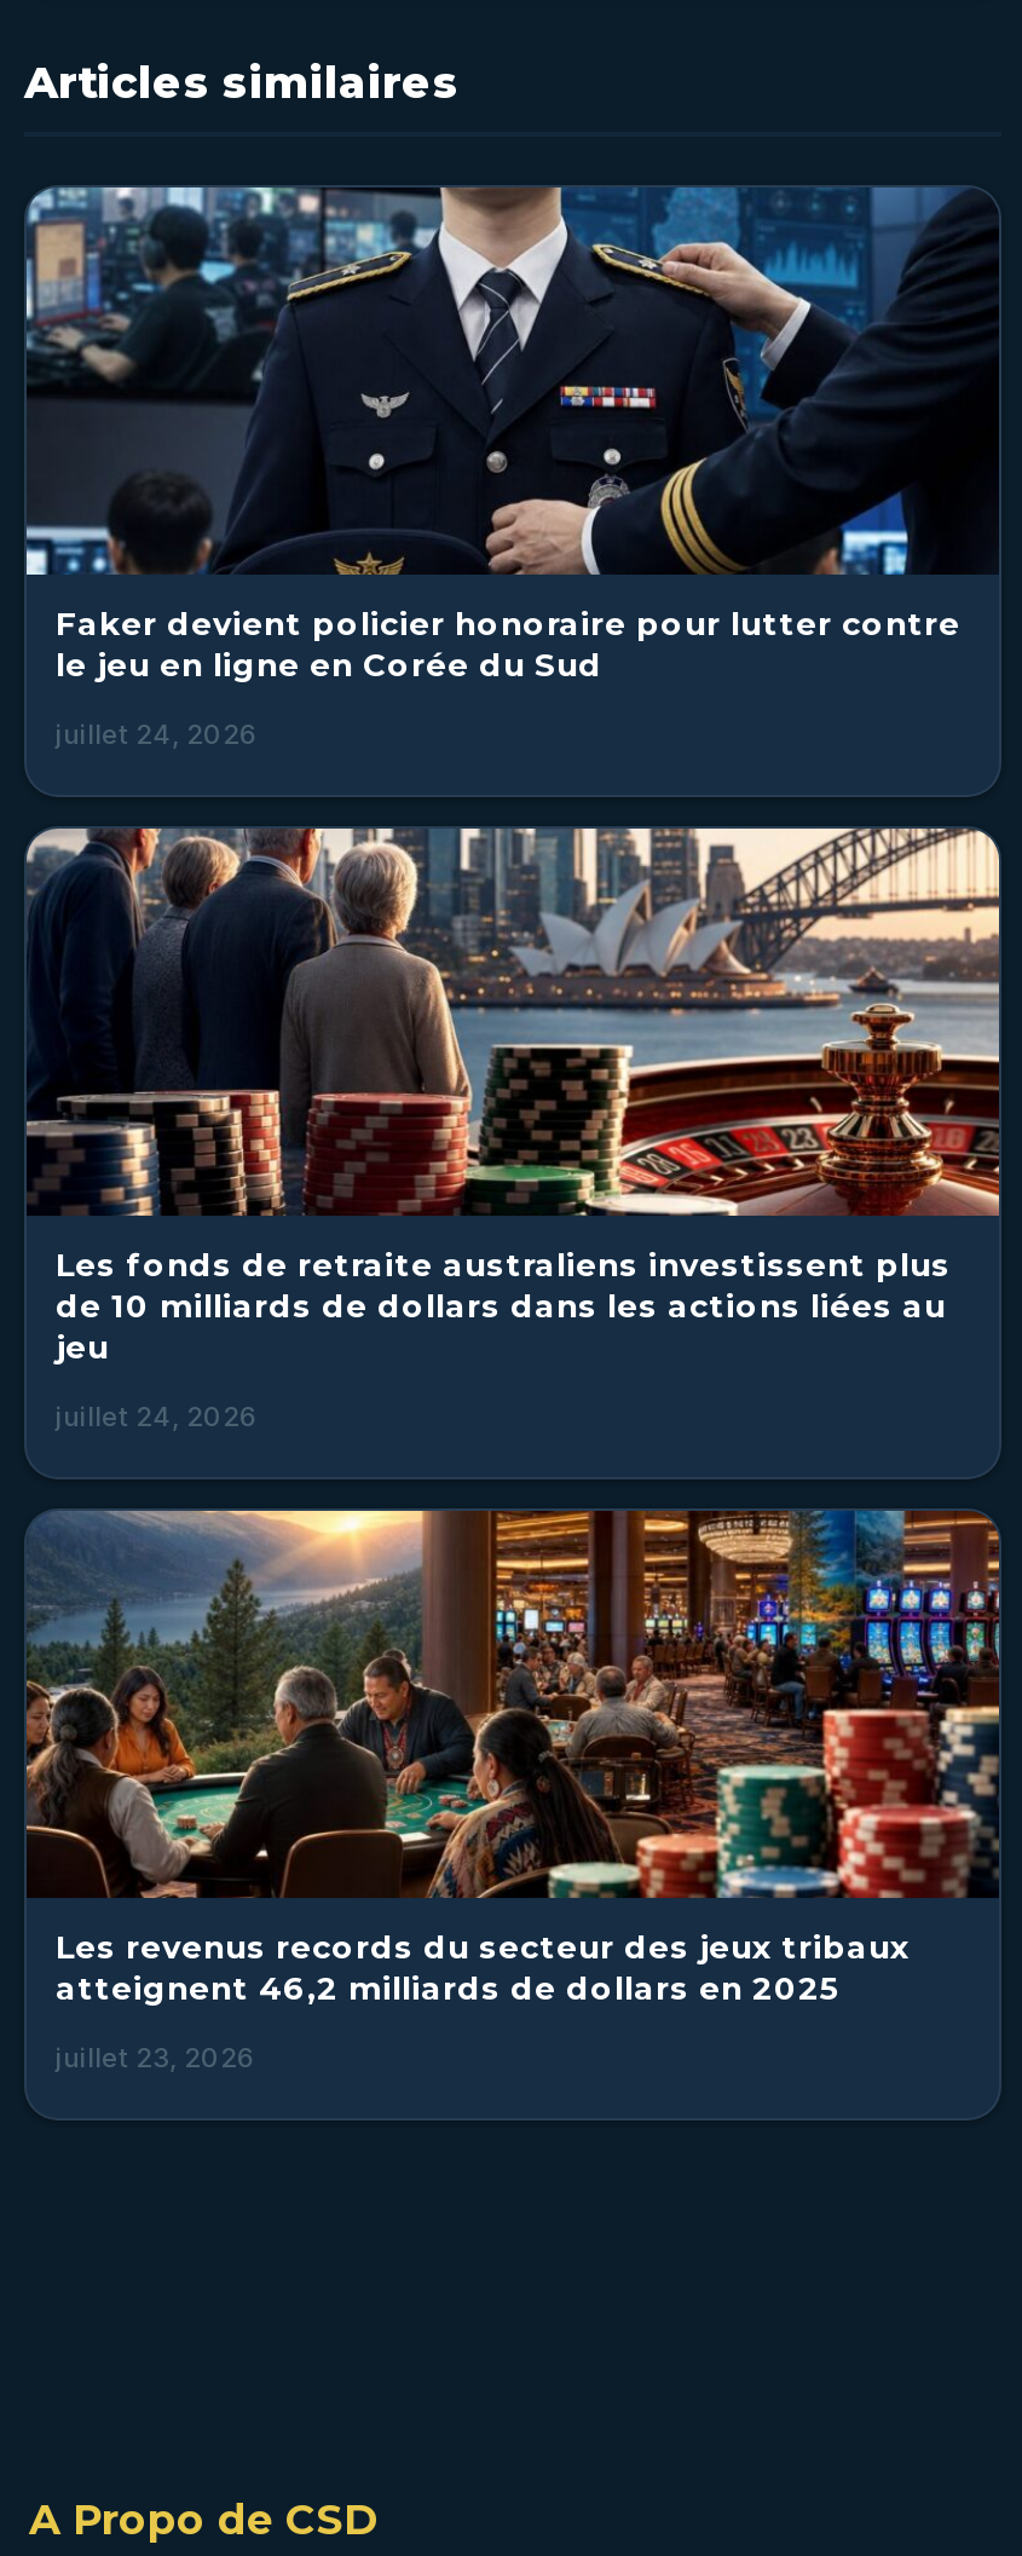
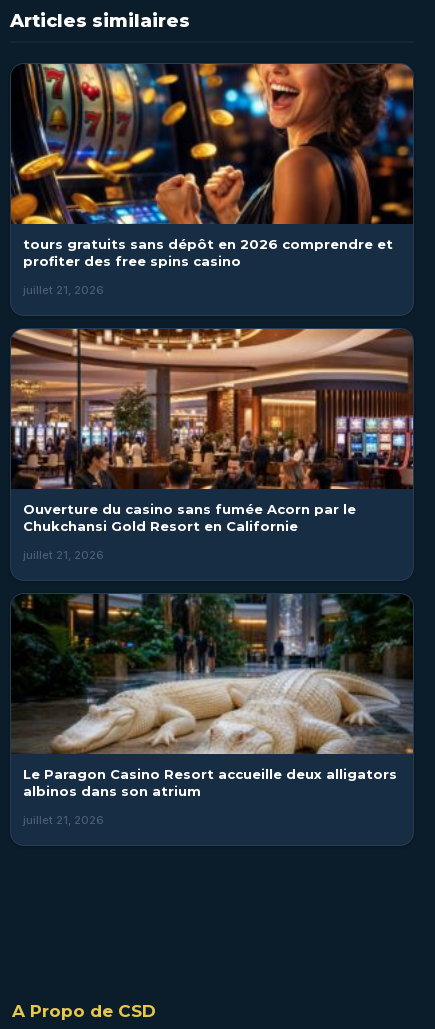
[24,185,999,684] [image] | Faker devient policier honoraire pour lutter contre | le jeu en ligne en Corée du Sud -> [10,63,414,269] [image] | tours gratuits sans dépôt en 2026 comprendre et | profiter des free spins casino
[56,718,259,752] juillet 24, 2026 -> [23,283,104,297] juillet 21, 2026
[24,826,1001,1366] [image] | Les fonds de retraite australiens investissent plus | de 10 milliards de dollars dans les actions liées au | jeu -> [10,328,414,534] [image] | Ouverture du casino sans fumée Acorn par le | Chukchansi Gold Resort en Californie
[56,1400,259,1434] juillet 24, 2026 -> [23,548,104,562] juillet 21, 2026
[24,1508,1001,2008] [image] | Les revenus records du secteur des jeux tribaux | atteignent 46,2 milliards de dollars en 2025 -> [11,593,414,799] [image] | Le Paragon Casino Resort accueille deux alligators | albinos dans son atrium
[56,2041,256,2075] juillet 23, 2026 -> [23,813,104,827] juillet 21, 2026

